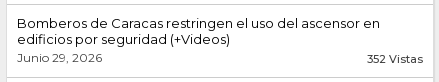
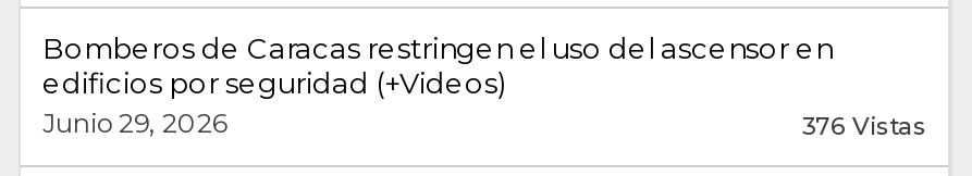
[367,52,423,66] 352 Vistas -> [802,111,926,141] 376 Vistas

